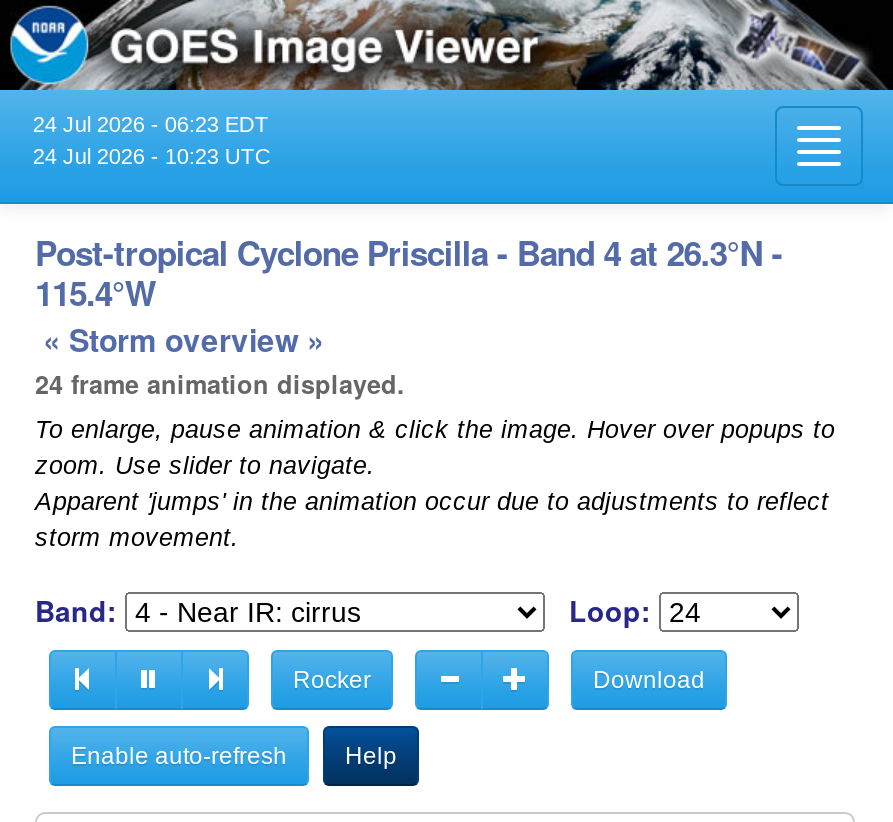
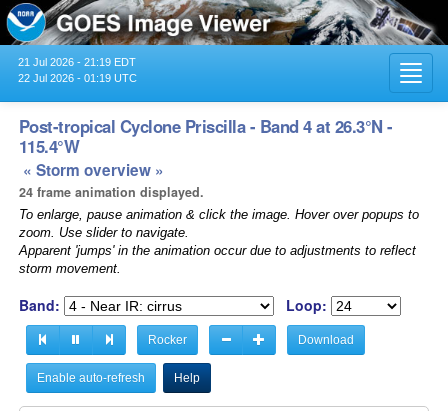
[33,112,269,136] 24 Jul 2026 - 06:23 EDT -> [18,56,136,68] 21 Jul 2026 - 21:19 EDT
[33,144,271,168] 24 Jul 2026 - 10:23 UTC -> [18,72,137,84] 22 Jul 2026 - 01:19 UTC

